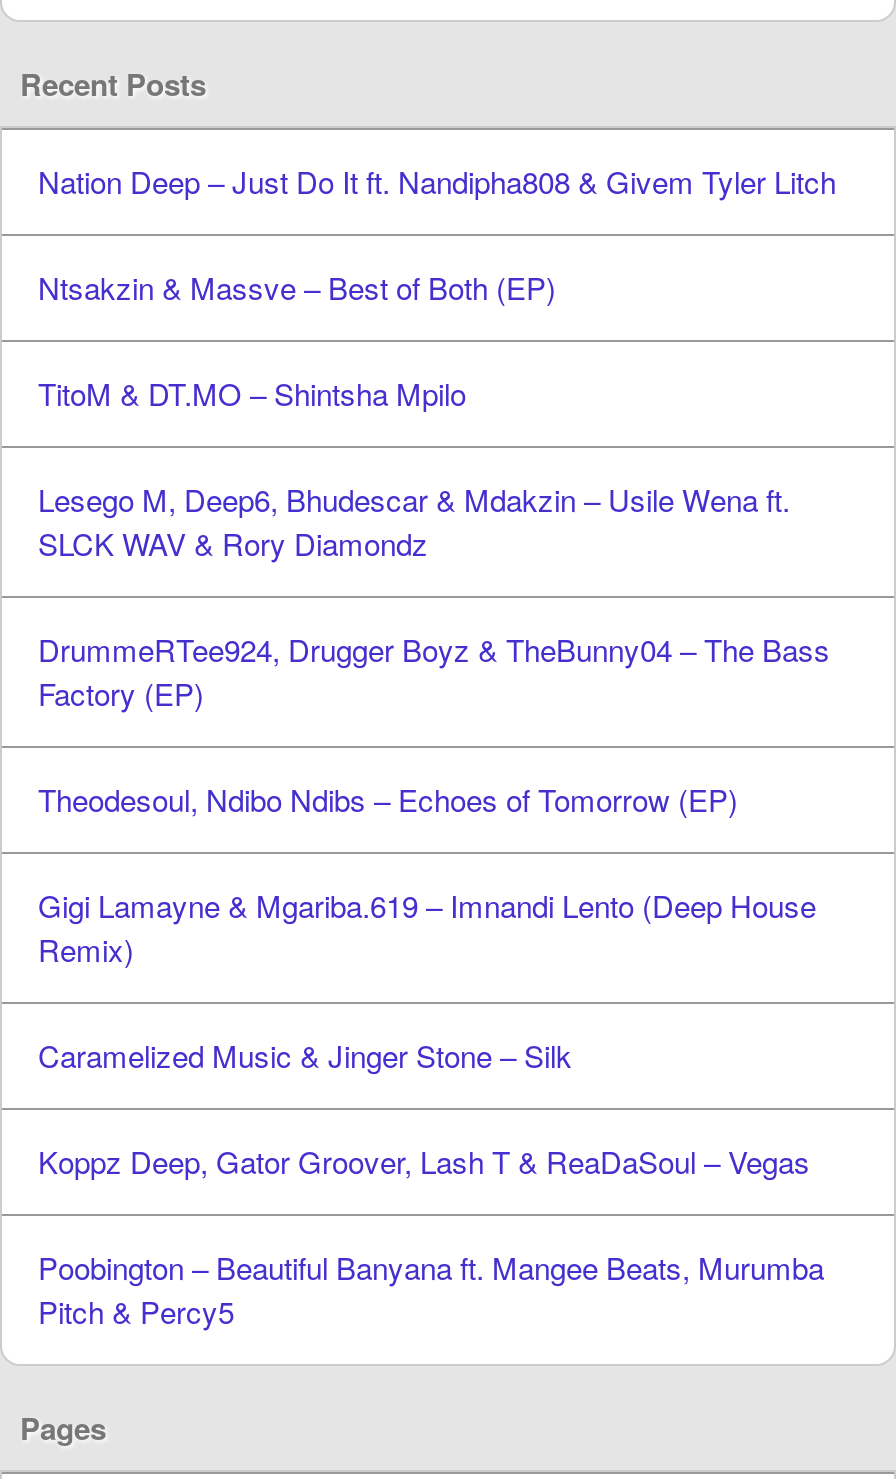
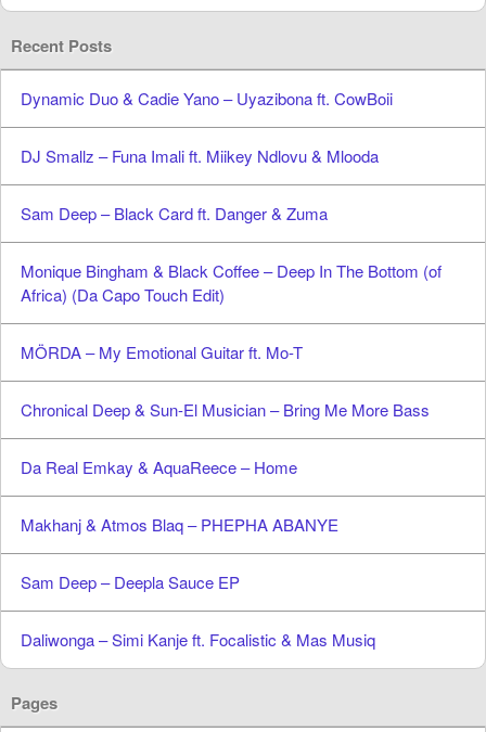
[38,160,836,202] Nation Deep – Just Do It ft. Nandipha808 & Givem Tyler Litch -> [21,87,393,110] Dynamic Duo & Cadie Yano – Uyazibona ft. CowBoii
[38,266,556,308] Ntsakzin & Massve – Best of Both (EP) -> [21,144,379,167] DJ Smallz – Funa Imali ft. Miikey Ndlovu & Mlooda
[38,372,466,414] TitoM & DT.MO – Shintsha Mpilo -> [21,202,328,224] Sam Deep – Black Card ft. Danger & Zuma
[38,478,790,564] Lesego M, Deep6, Bhudescar & Mdakzin – Usile Wena ft. | SLCK WAV & Rory Diamondz -> [21,259,442,306] Monique Bingham & Black Coffee – Deep In The Bottom (of | Africa) (Da Capo Touch Edit)
[38,628,830,714] DrummeRTee924, Drugger Boyz & TheBunny04 – The Bass | Factory (EP) -> [21,341,303,363] MÖRDA – My Emotional Guitar ft. Mo-T
[38,778,738,820] Theodesoul, Ndibo Ndibs – Echoes of Tomorrow (EP) -> [21,398,430,421] Chronical Deep & Sun-El Musician – Bring Me More Bass
[38,884,816,970] Gigi Lamayne & Mgariba.619 – Imnandi Lento (Deep House | Remix) -> [21,455,297,478] Da Real Emkay & AquaReece – Home
[38,1034,572,1076] Caramelized Music & Jinger Stone – Silk -> [21,513,338,536] Makhanj & Atmos Blaq – PHEPHA ABANYE
[38,1140,810,1182] Koppz Deep, Gator Groover, Lash T & ReaDaSoul – Vegas -> [21,570,240,593] Sam Deep – Deepla Sauce EP
[38,1246,824,1332] Poobington – Beautiful Banyana ft. Mangee Beats, Murumba | Pitch & Percy5 -> [21,628,375,651] Daliwonga – Simi Kanje ft. Focalistic & Mas Musiq

